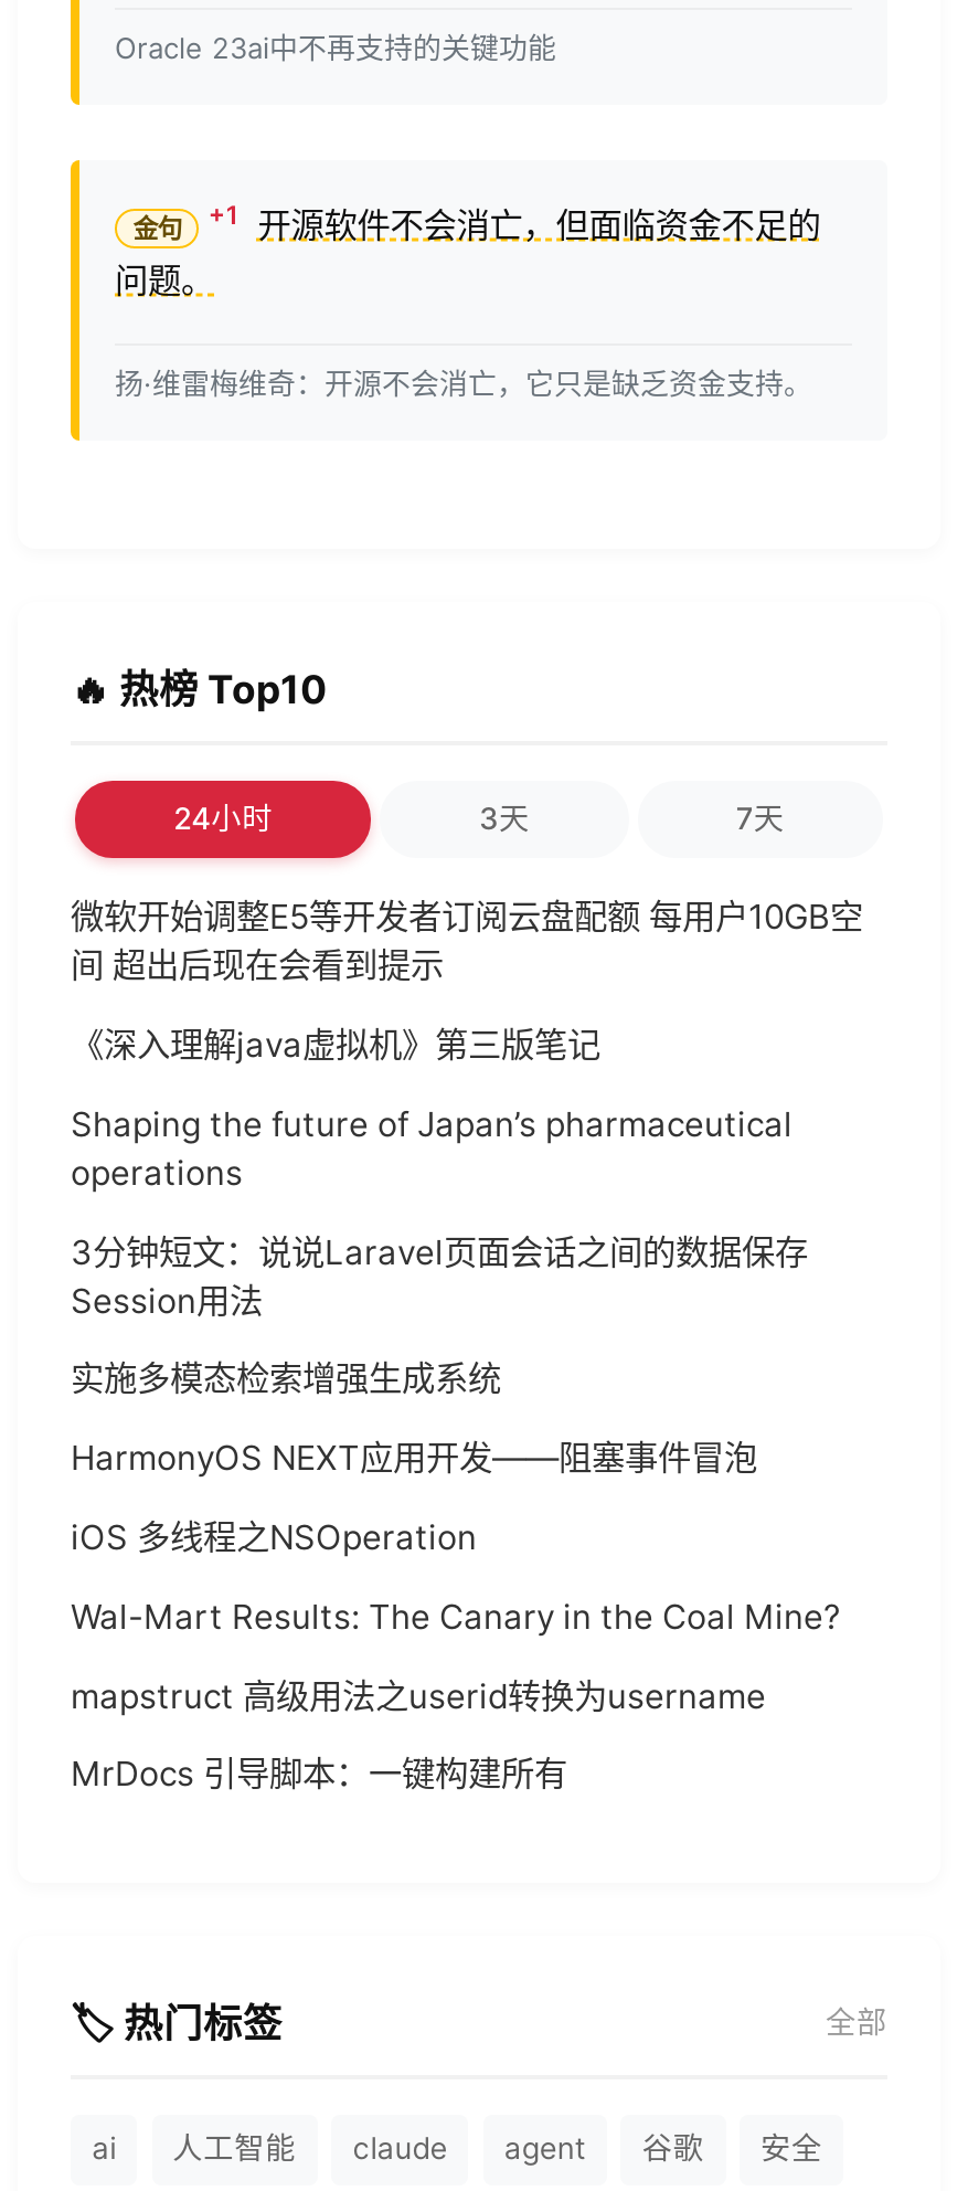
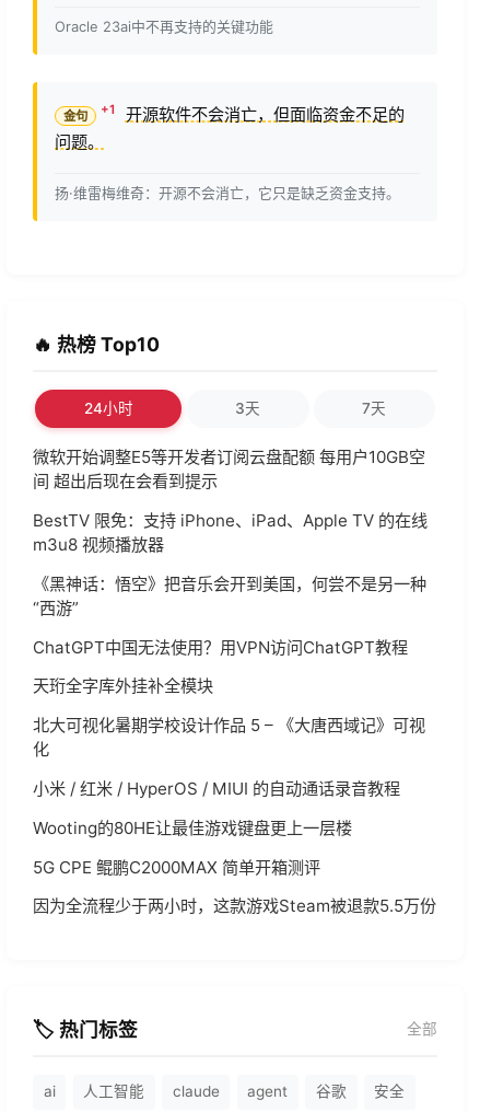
[71,1024,600,1066] 《深入理解java虚拟机》第三版笔记 -> [33,510,428,555] BestTV 限免：支持 iPhone、iPad、Apple TV 的在线 | m3u8 视频播放器
[71,1103,793,1194] Shaping the future of Japan’s pharmaceutical | operations -> [33,573,426,618] 《黑神话：悟空》把音乐会开到美国，何尝不是另一种 | “西游”
[71,1231,808,1321] 3分钟短文：说说Laravel页面会话之间的数据保存 | Session用法 -> [33,637,408,657] ChatGPT中国无法使用？用VPN访问ChatGPT教程
[71,1358,501,1400] 实施多模态检索增强生成系统 -> [33,676,213,697] 天珩全字库外挂补全模块
[71,1437,757,1479] HarmonyOS NEXT应用开发——阻塞事件冒泡 -> [33,715,425,760] 北大可视化暑期学校设计作品 5 – 《大唐西域记》可视 | 化
[71,1516,477,1558] iOS 多线程之NSOperation -> [33,778,400,799] 小米 / 红米 / HyperOS / MIUI 的自动通话录音教程
[71,1595,841,1637] Wal-Mart Results: The Canary in the Coal Mine? -> [33,817,352,838] Wooting的80HE让最佳游戏键盘更上一层楼
[71,1674,766,1716] mapstruct 高级用法之userid转换为username -> [33,857,320,877] 5G CPE 鲲鹏C2000MAX 简单开箱测评
[71,1753,567,1795] MrDocs 引导脚本：一键构建所有 -> [33,896,436,917] 因为全流程少于两小时，这款游戏Steam被退款5.5万份

